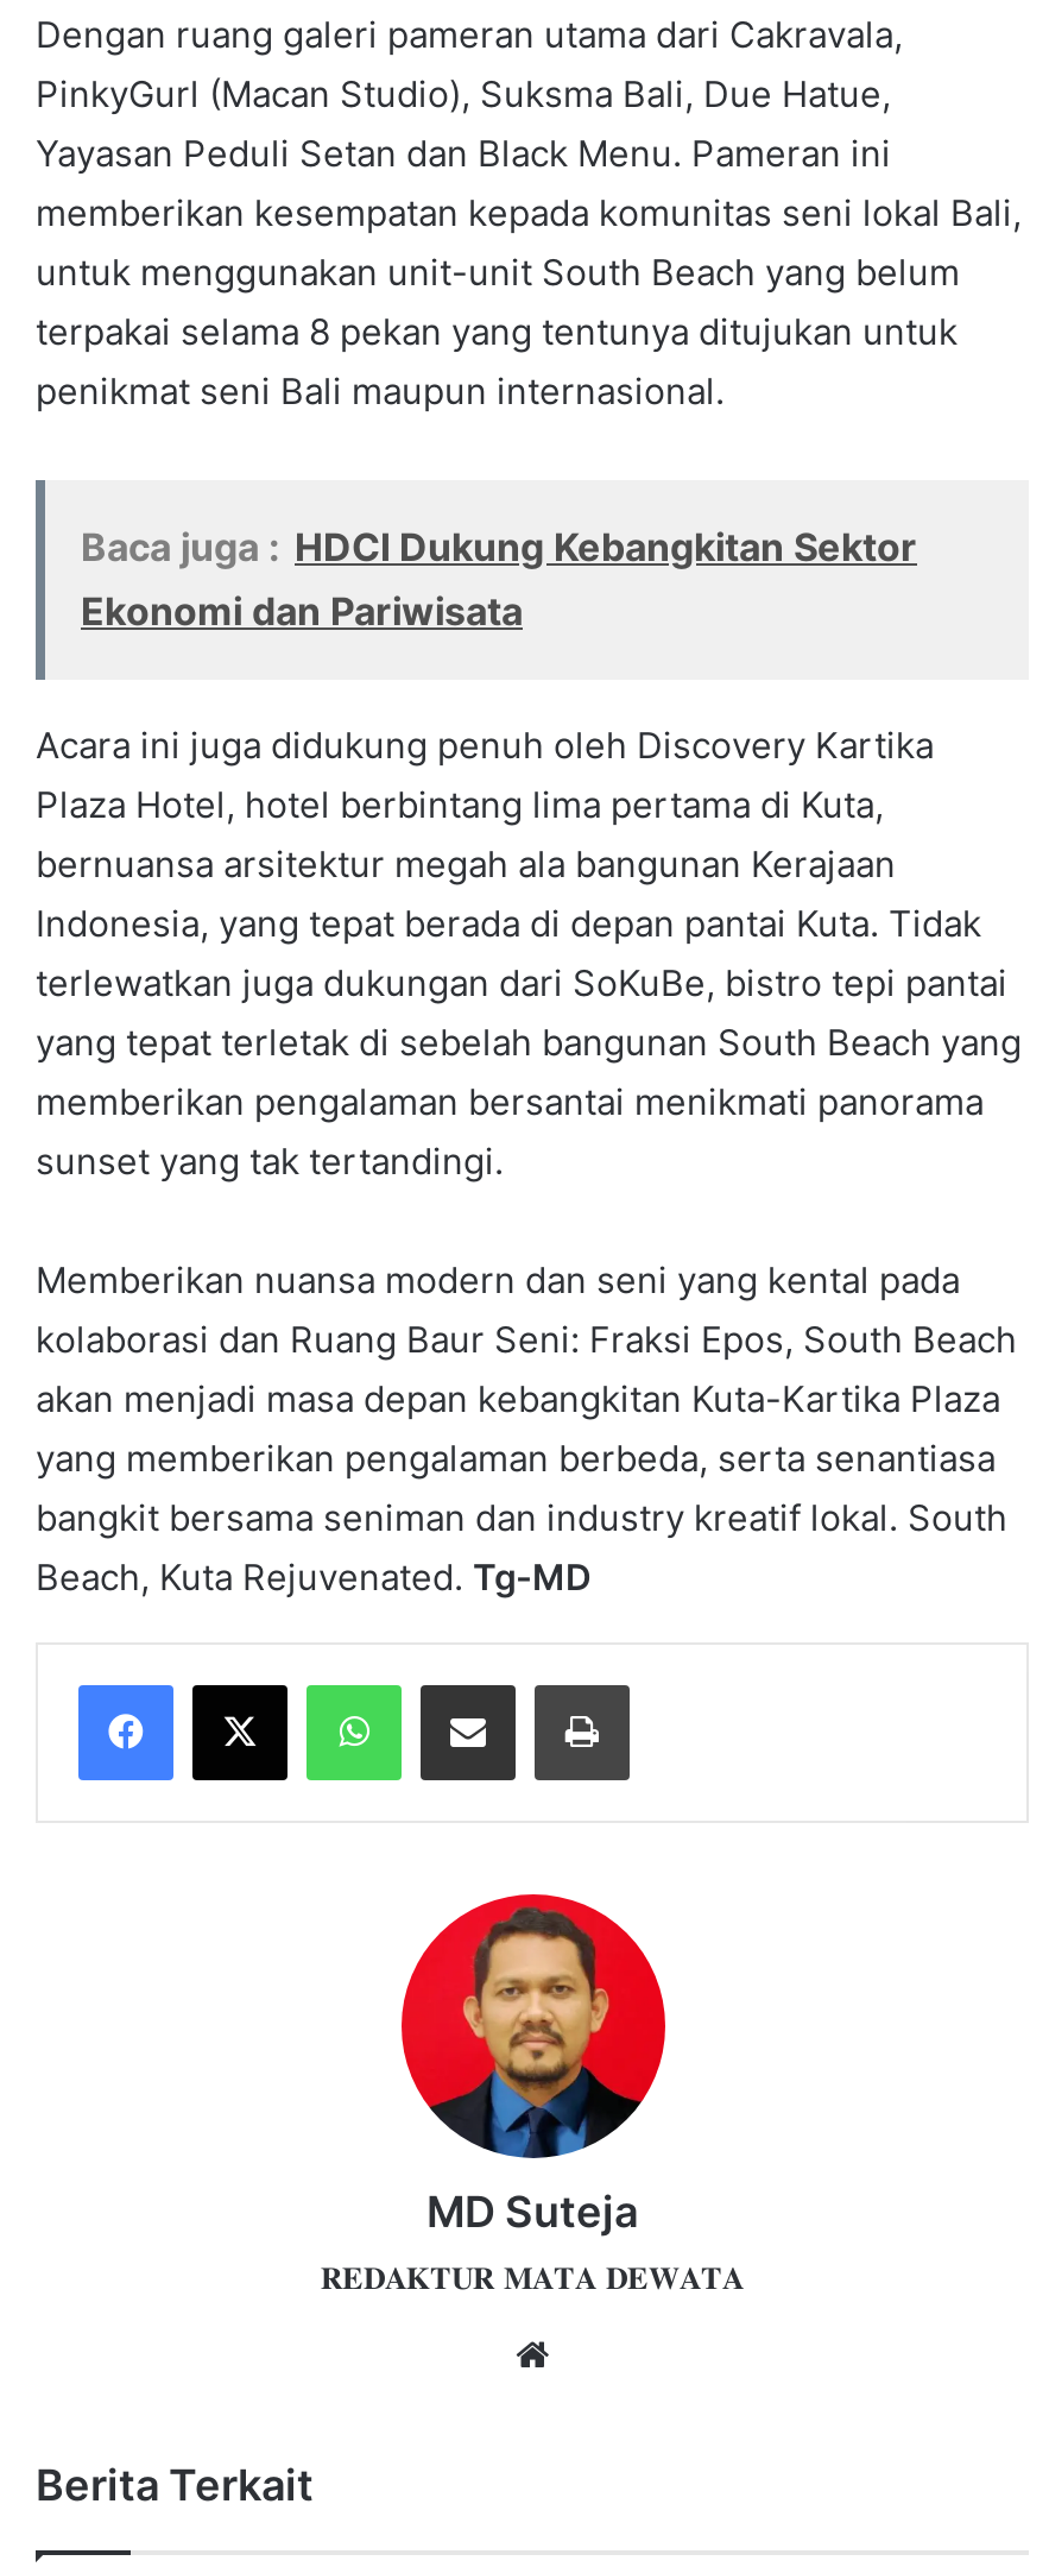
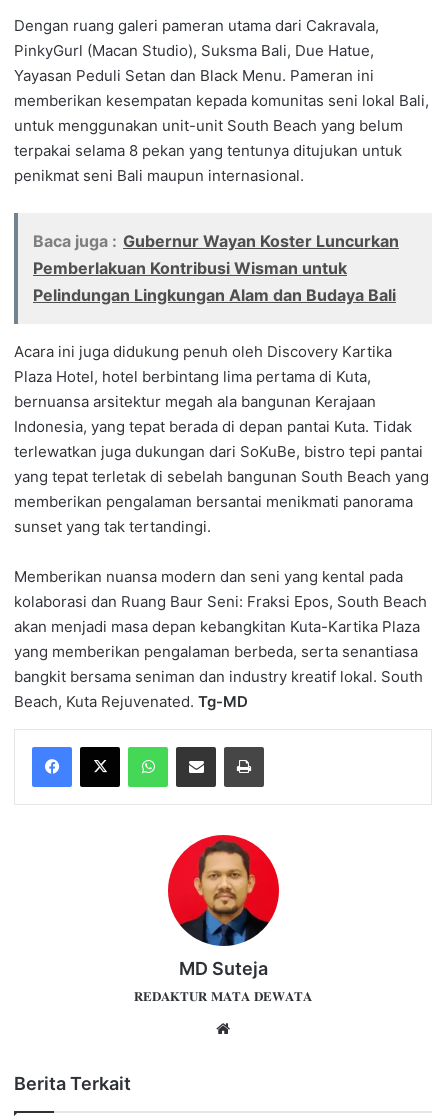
[81,522,917,634] Baca juga : HDCI Dukung Kebangkitan Sektor | Ekonomi dan Pariwisata -> [33,231,399,305] Baca juga : Gubernur Wayan Koster Luncurkan | Pemberlakuan Kontribusi Wisman untuk | Pelindungan Lingkungan Alam dan Budaya Bali

